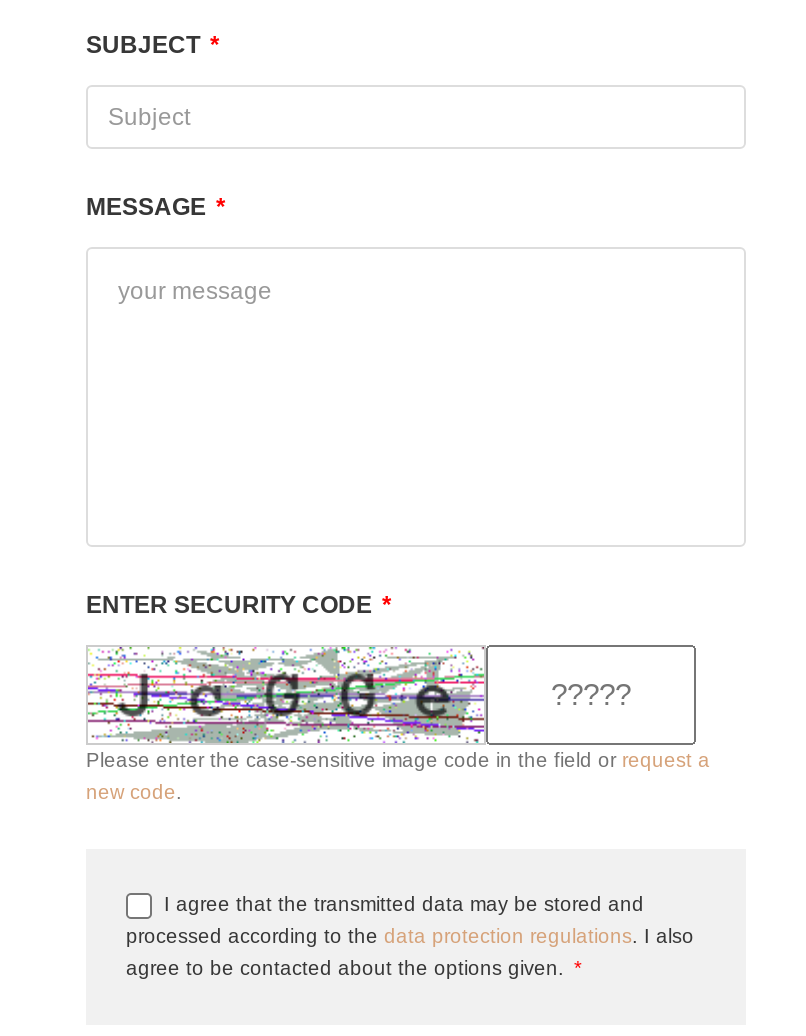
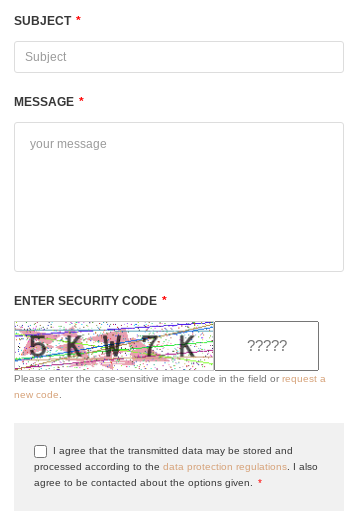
[86,645,486,745] [image] -> [14,321,214,371] [image]

